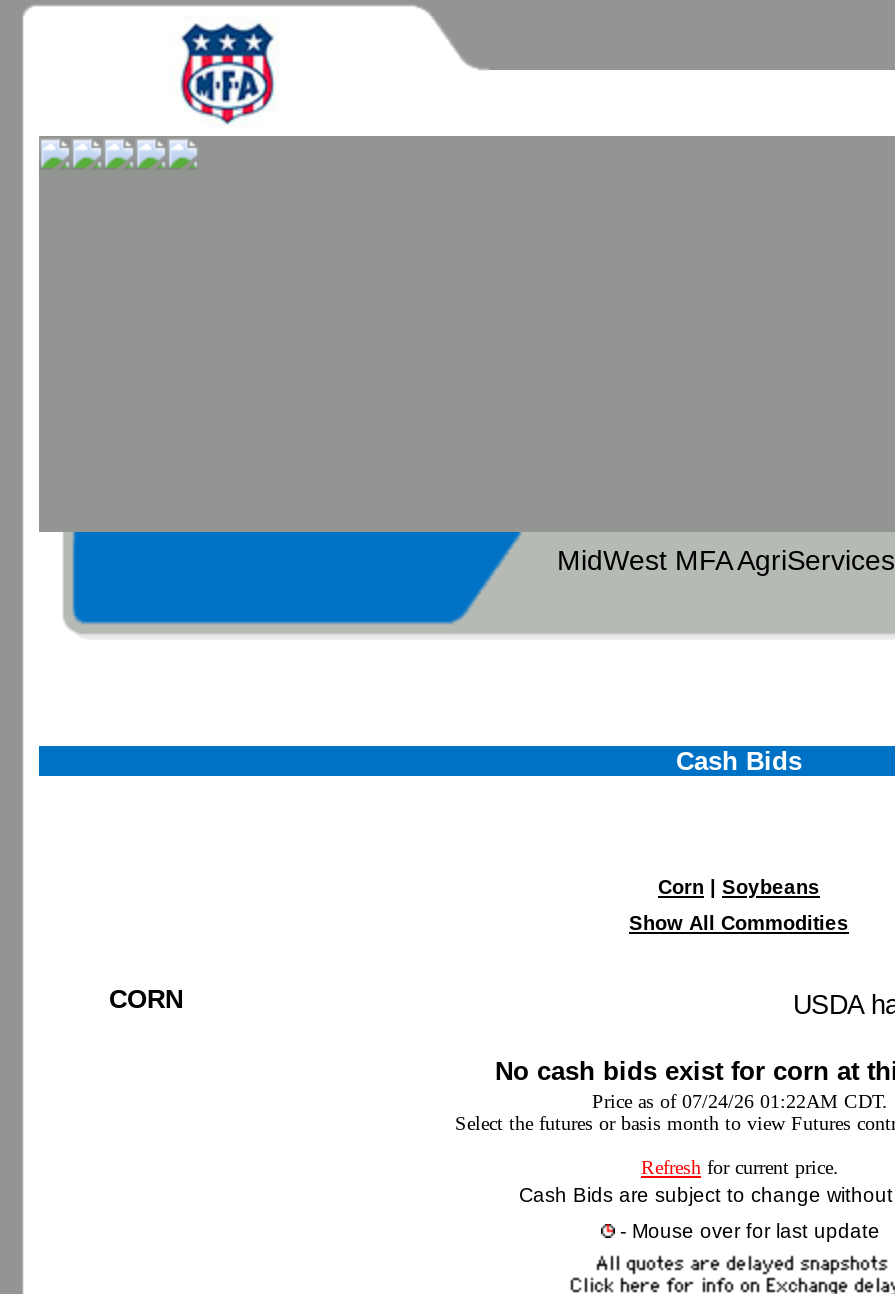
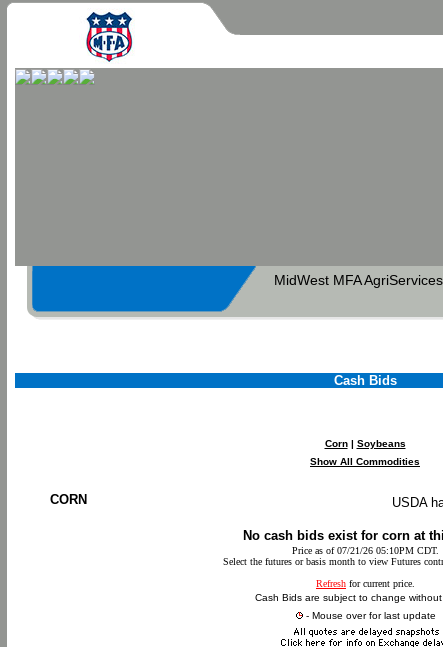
[592,1090,888,1112] Price as of 07/24/26 01:22AM CDT. -> [292,545,439,556] Price as of 07/21/26 05:10PM CDT.

